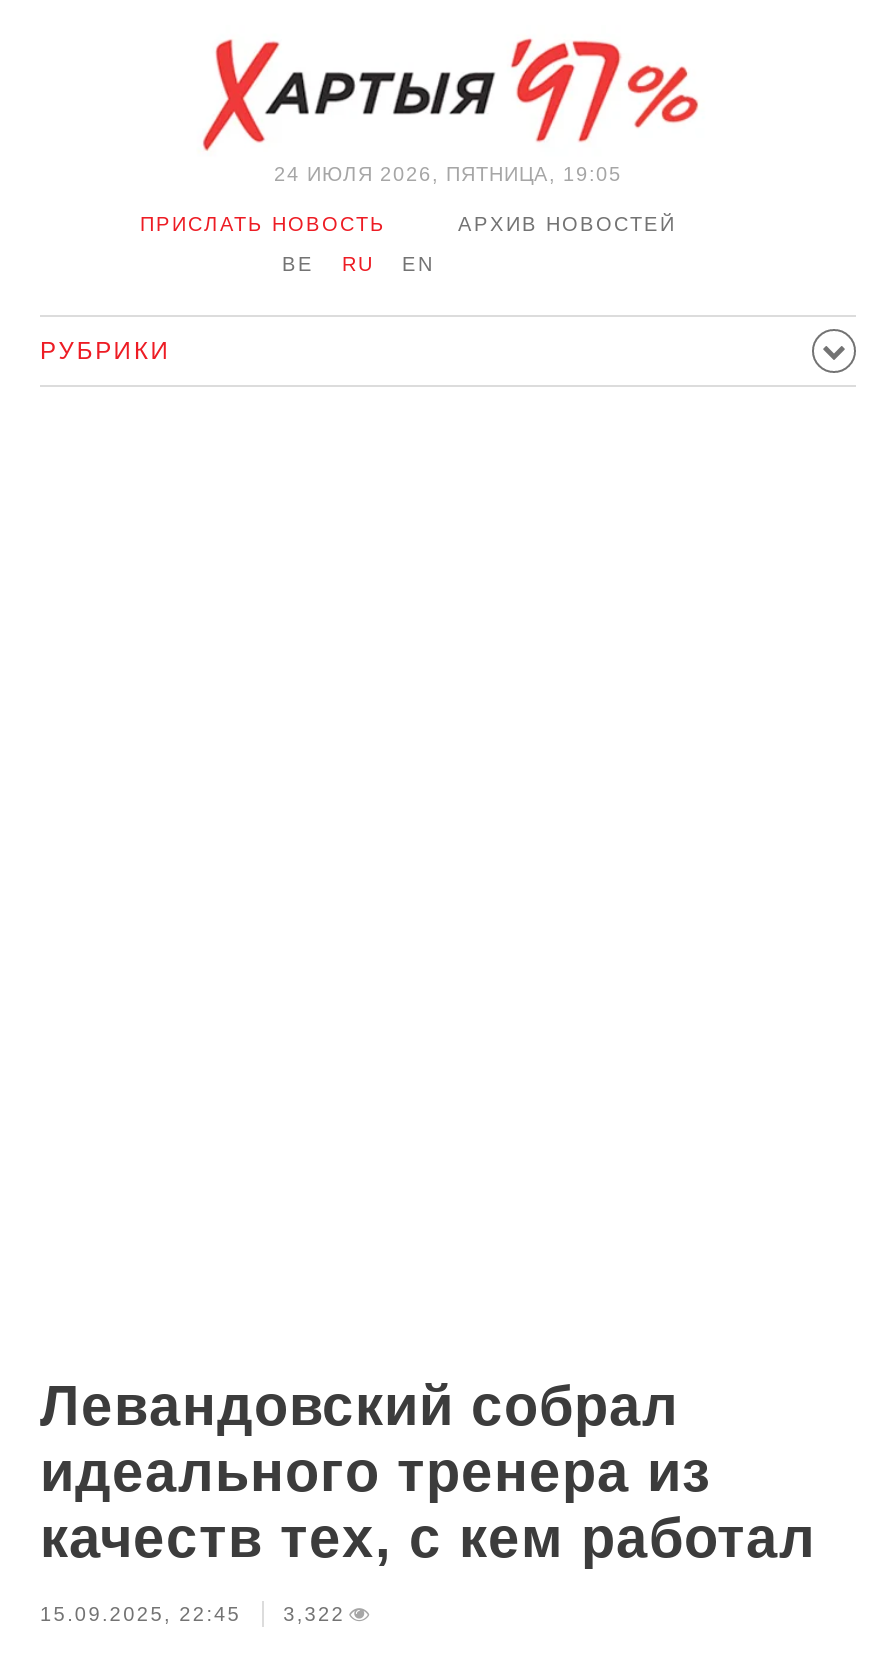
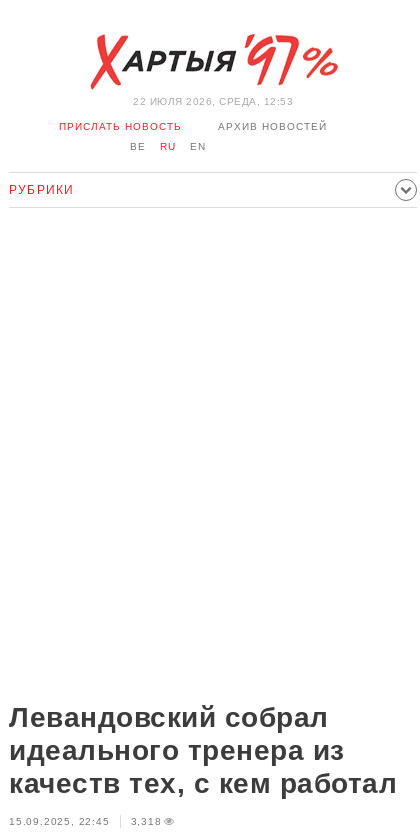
[274,163,622,185] 24 ИЮЛЯ 2026, ПЯТНИЦА, 19:05 -> [133,96,293,107] 22 ИЮЛЯ 2026, СРЕДА, 12:53
[40,1603,345,1625] 15.09.2025, 22:45 3,322 -> [9,816,162,827] 15.09.2025, 22:45 3,318

